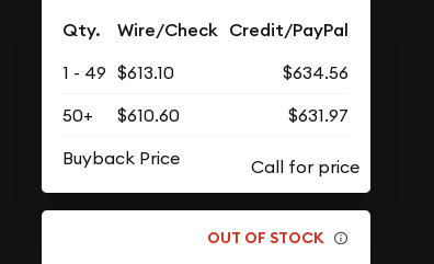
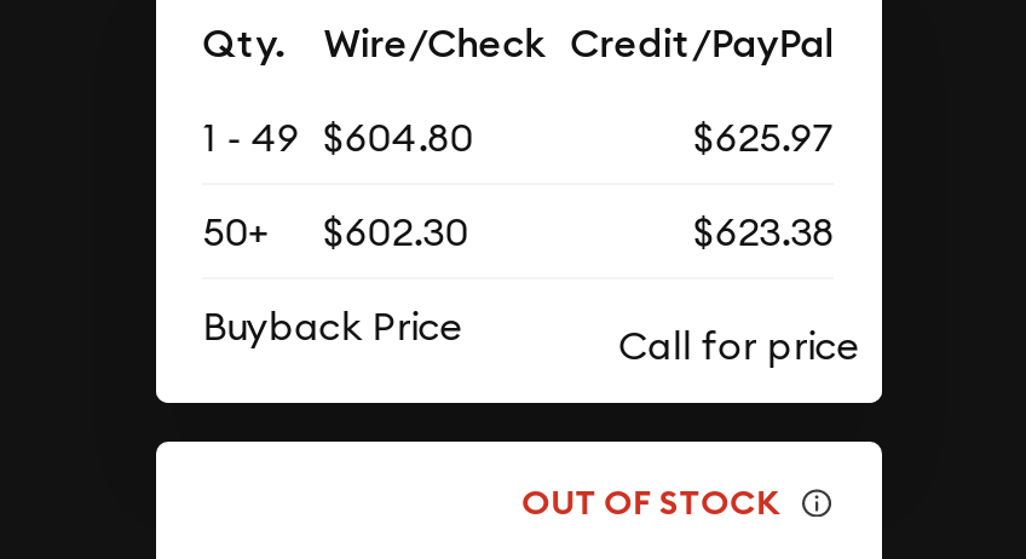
[63,61,174,83] 1 - 49 $613.10 -> [203,113,474,161] 1 - 49 $604.80
[283,61,349,83] $634.56 -> [694,113,834,161] $625.97
[63,104,180,126] 50+ $610.60 -> [203,207,469,255] 50+ $602.30
[288,104,349,126] $631.97 -> [694,207,834,255] $623.38

